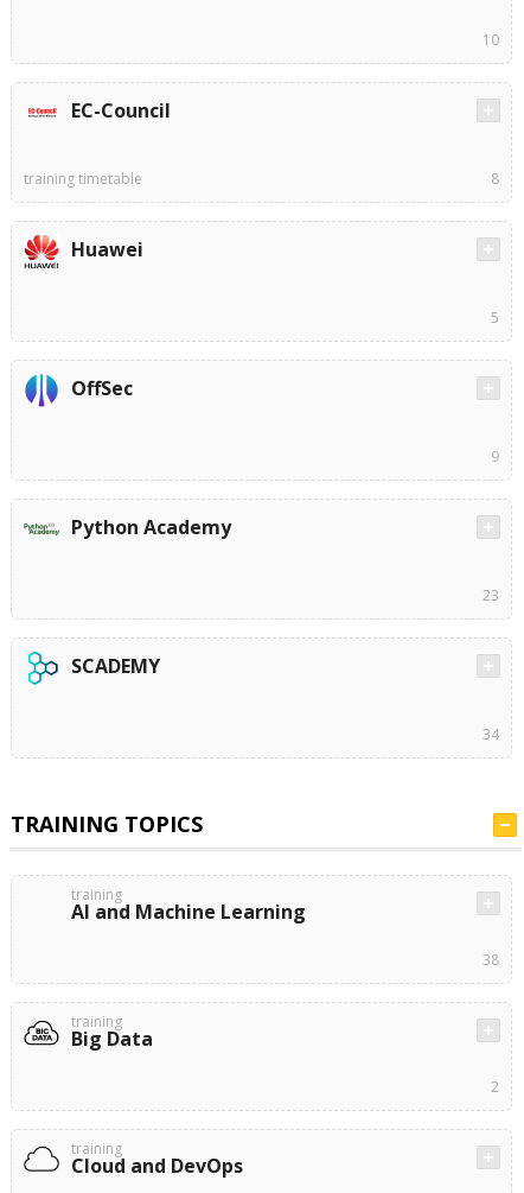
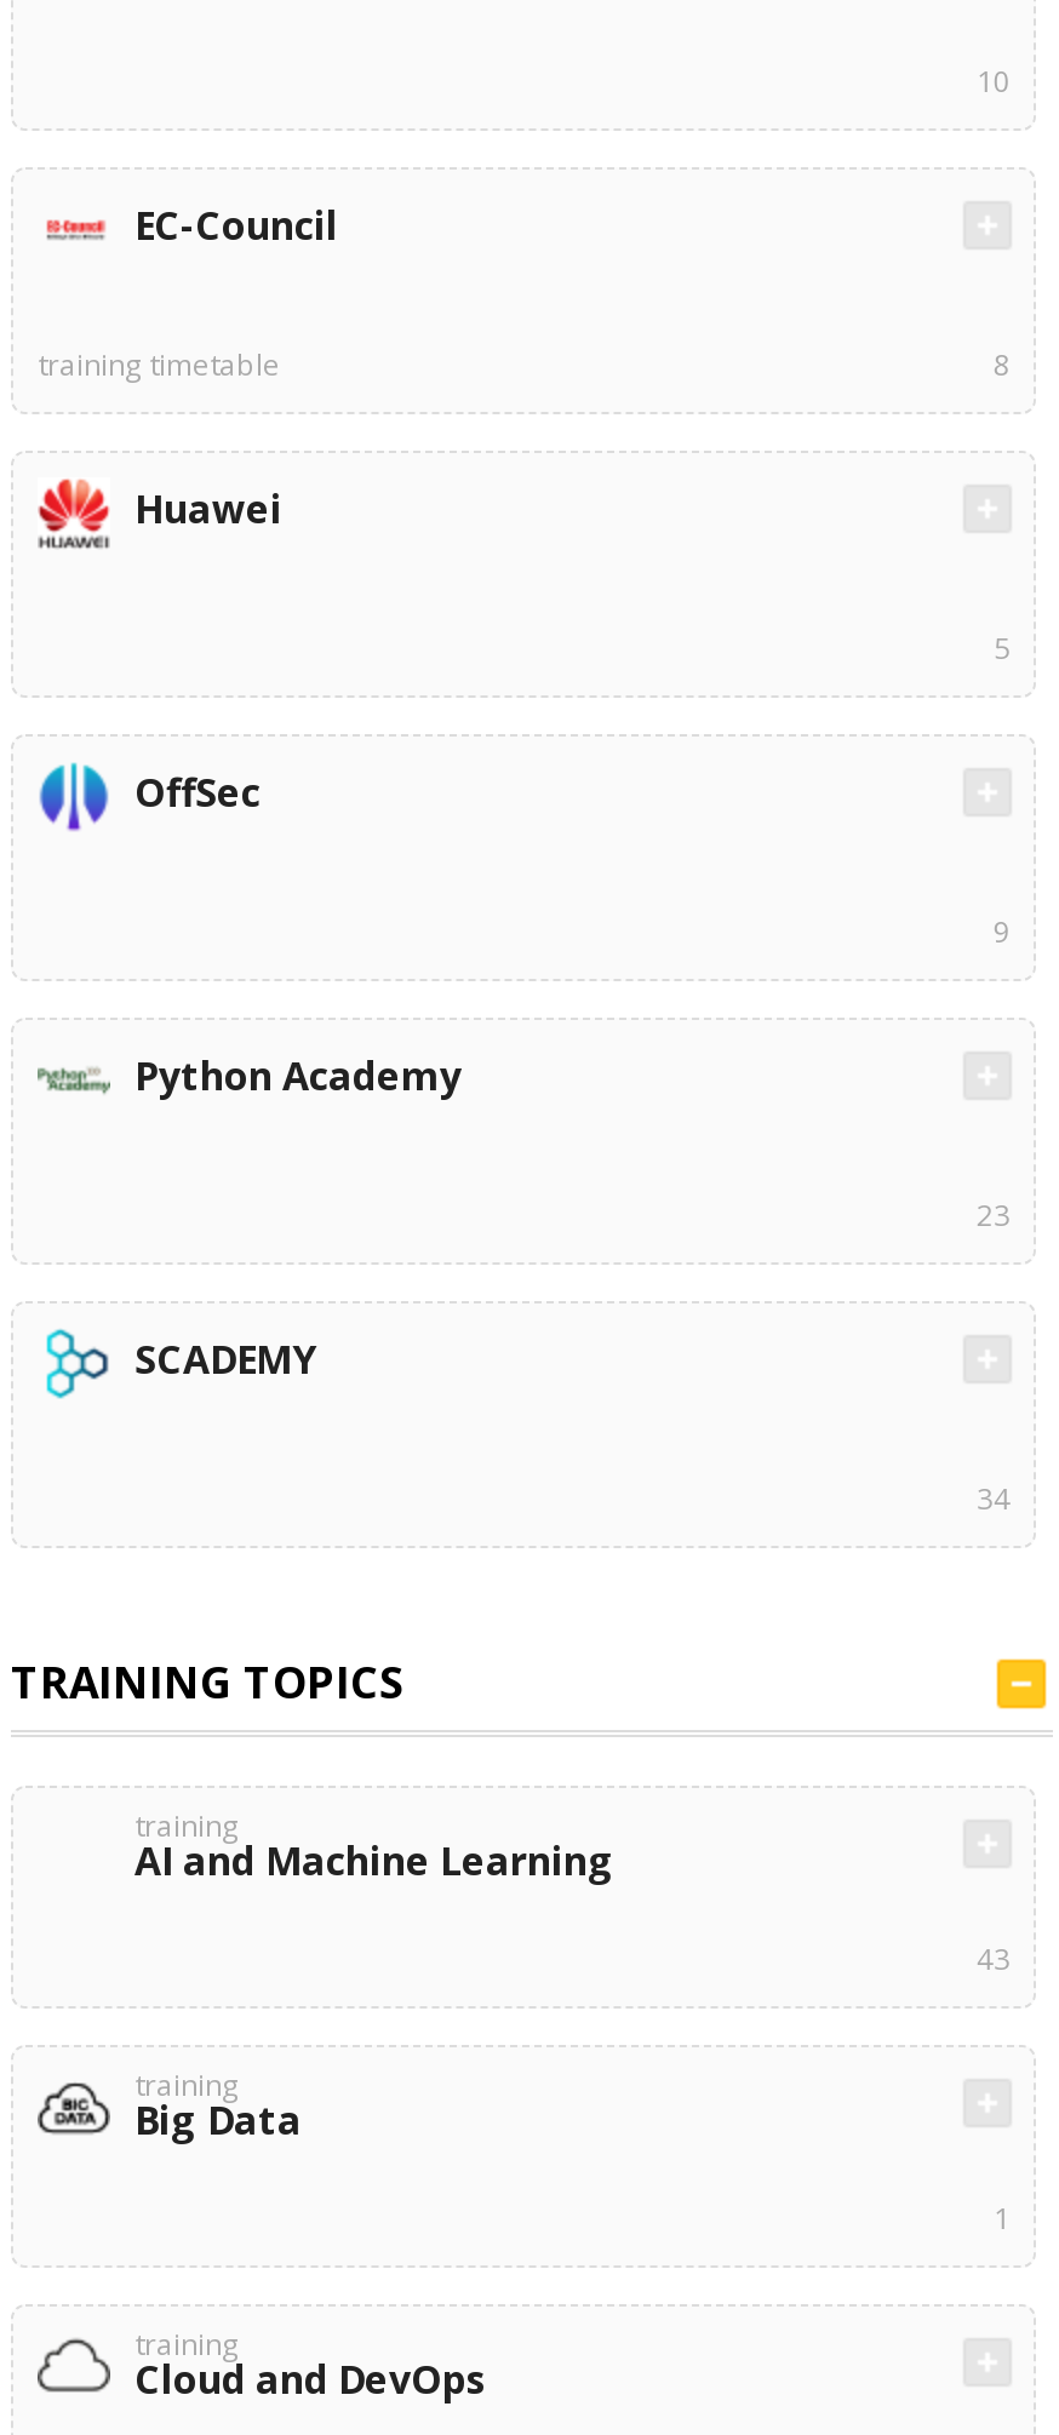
[483,950,500,970] 38 -> [976,1938,1010,1979] 43
[491,1077,500,1097] 2 -> [993,2198,1010,2239] 1

